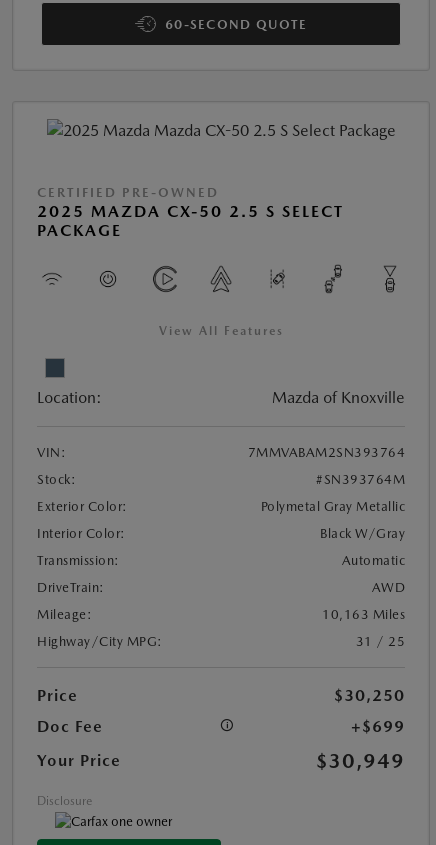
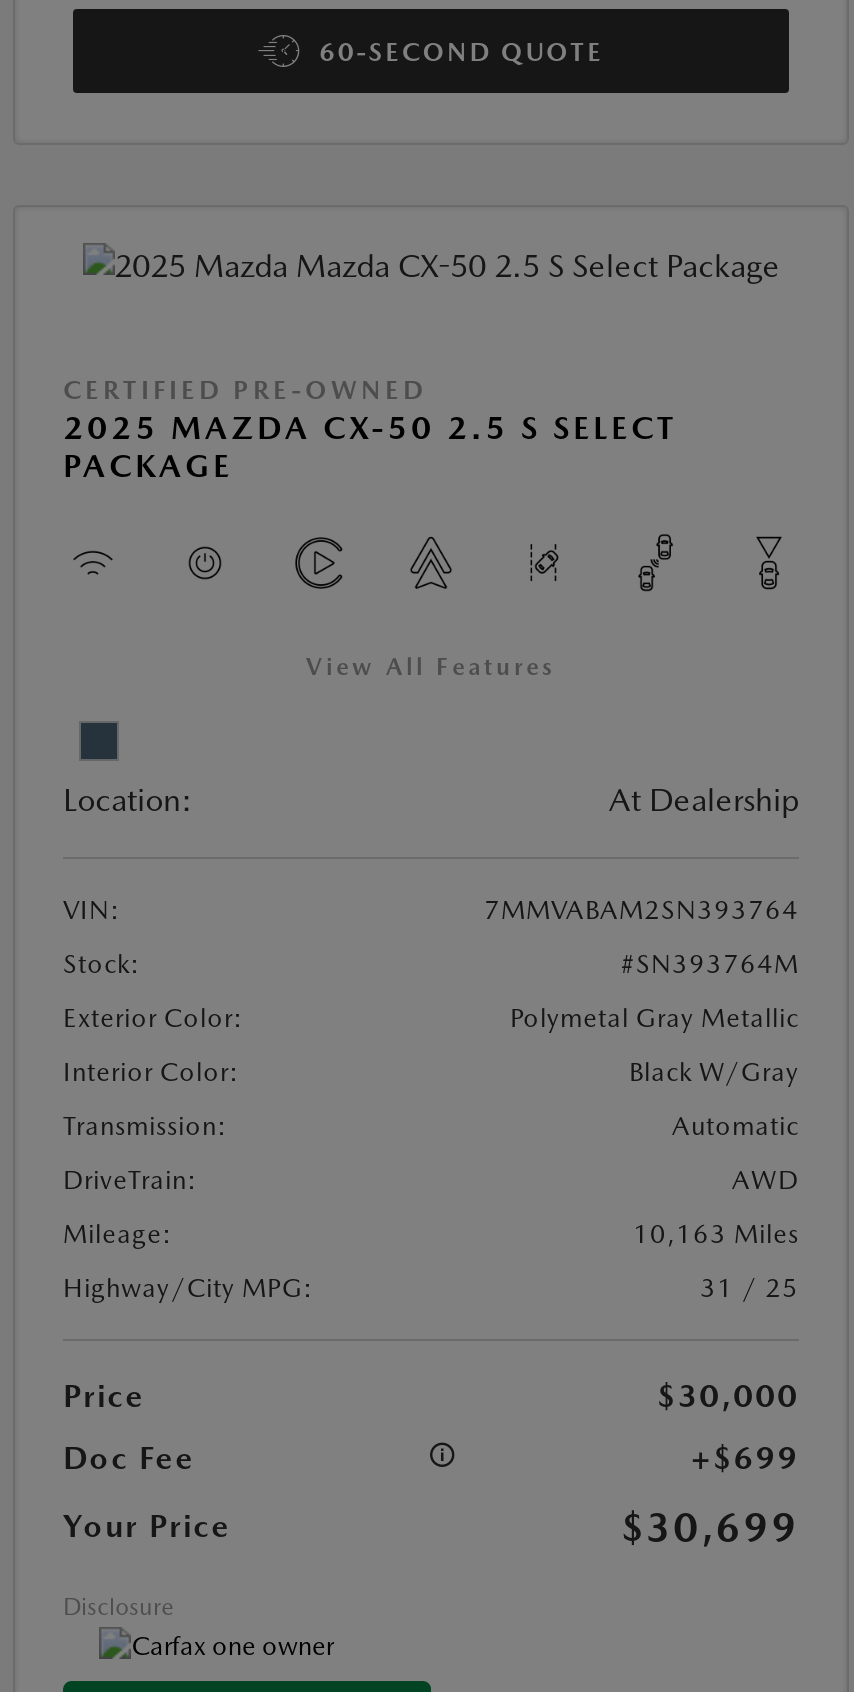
[272,388,405,407] Mazda of Knoxville -> [609,780,799,818] At Dealership
[334,686,405,705] $30,250 -> [657,1376,799,1414] $30,000
[316,749,405,773] $30,949 -> [621,1502,799,1550] $30,699

